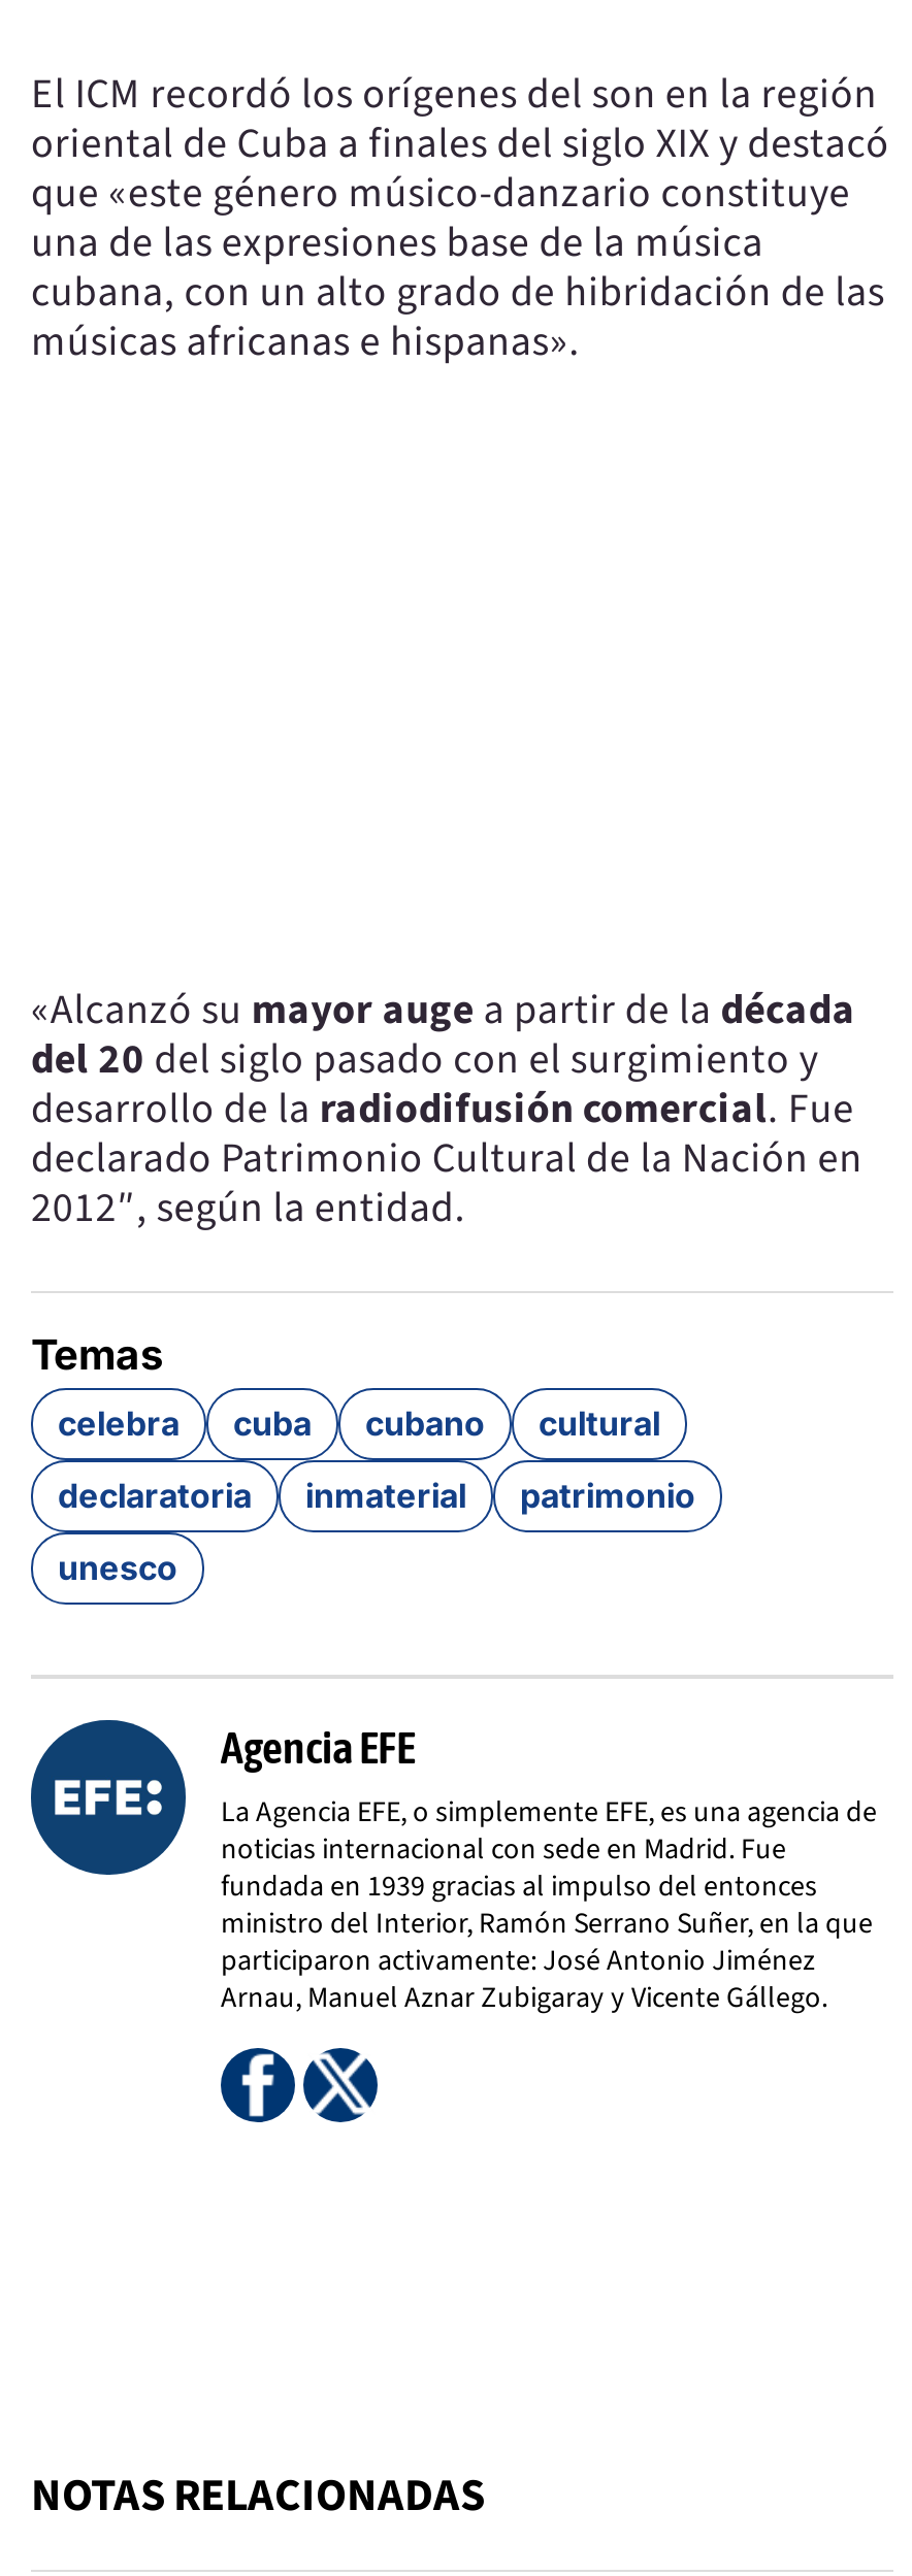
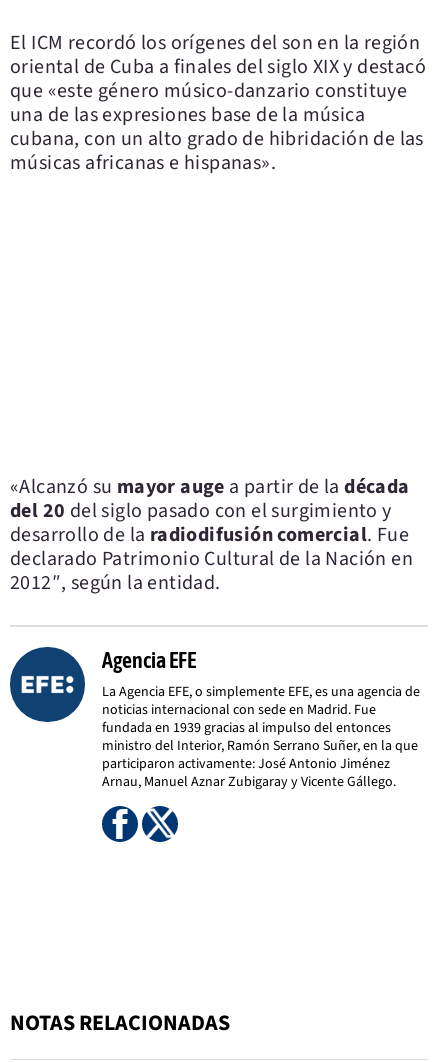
[31,1330,695,1588] Temas | celebra | cuba | cubano | cultural | declaratoria | inmaterial | patrimonio | unesco -> none

